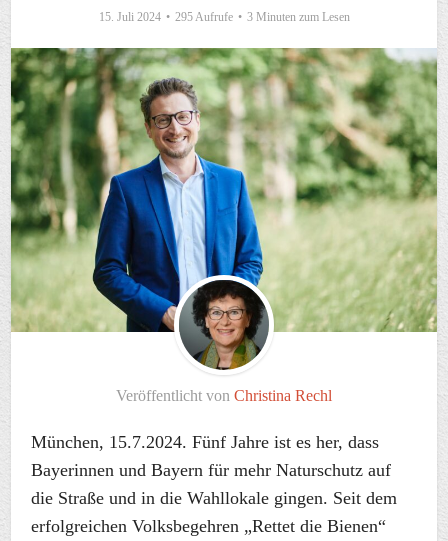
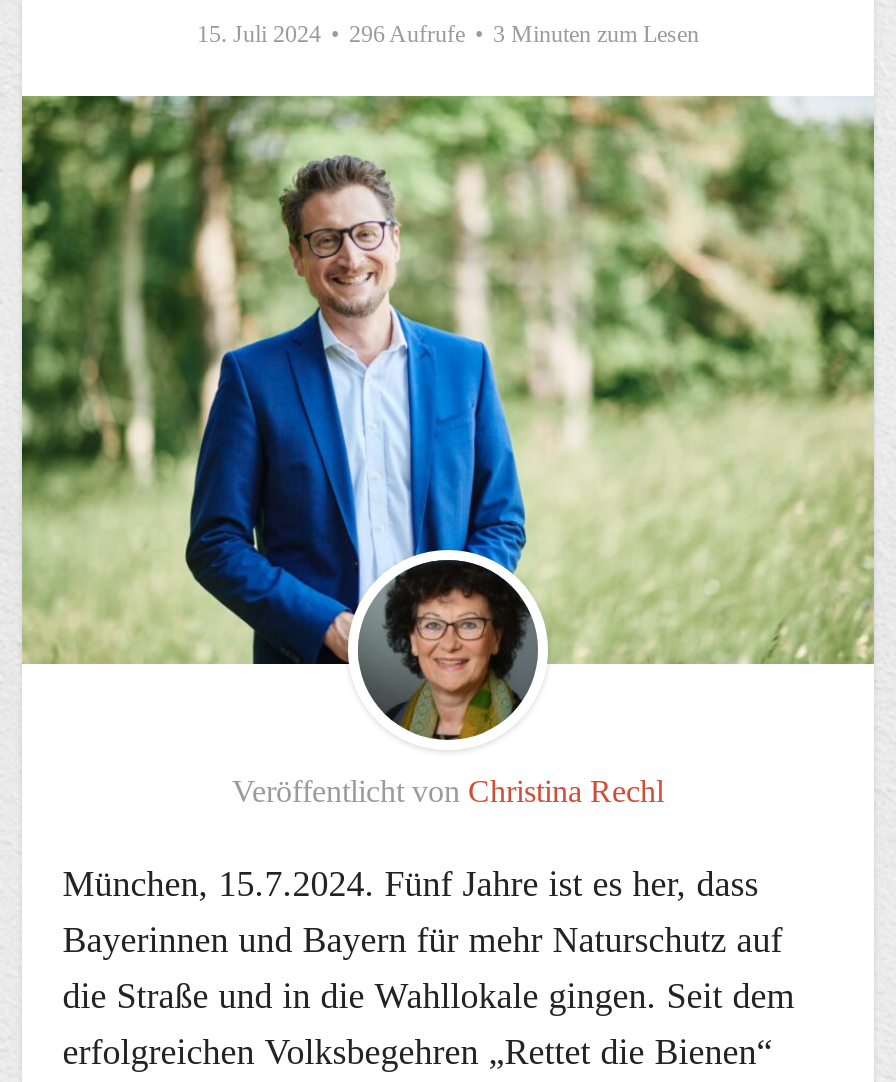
[98,10,349,24] 15. Juli 2024 295 Aufrufe 3 Minuten zum Lesen -> [197,20,699,48] 15. Juli 2024 296 Aufrufe 3 Minuten zum Lesen

